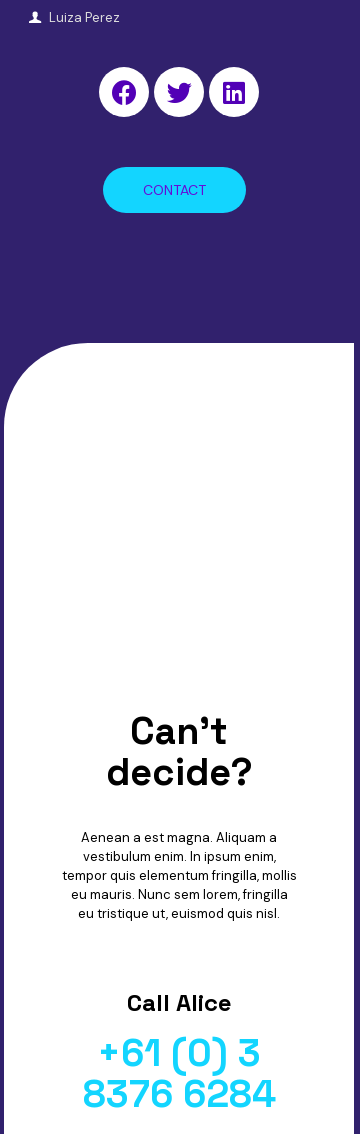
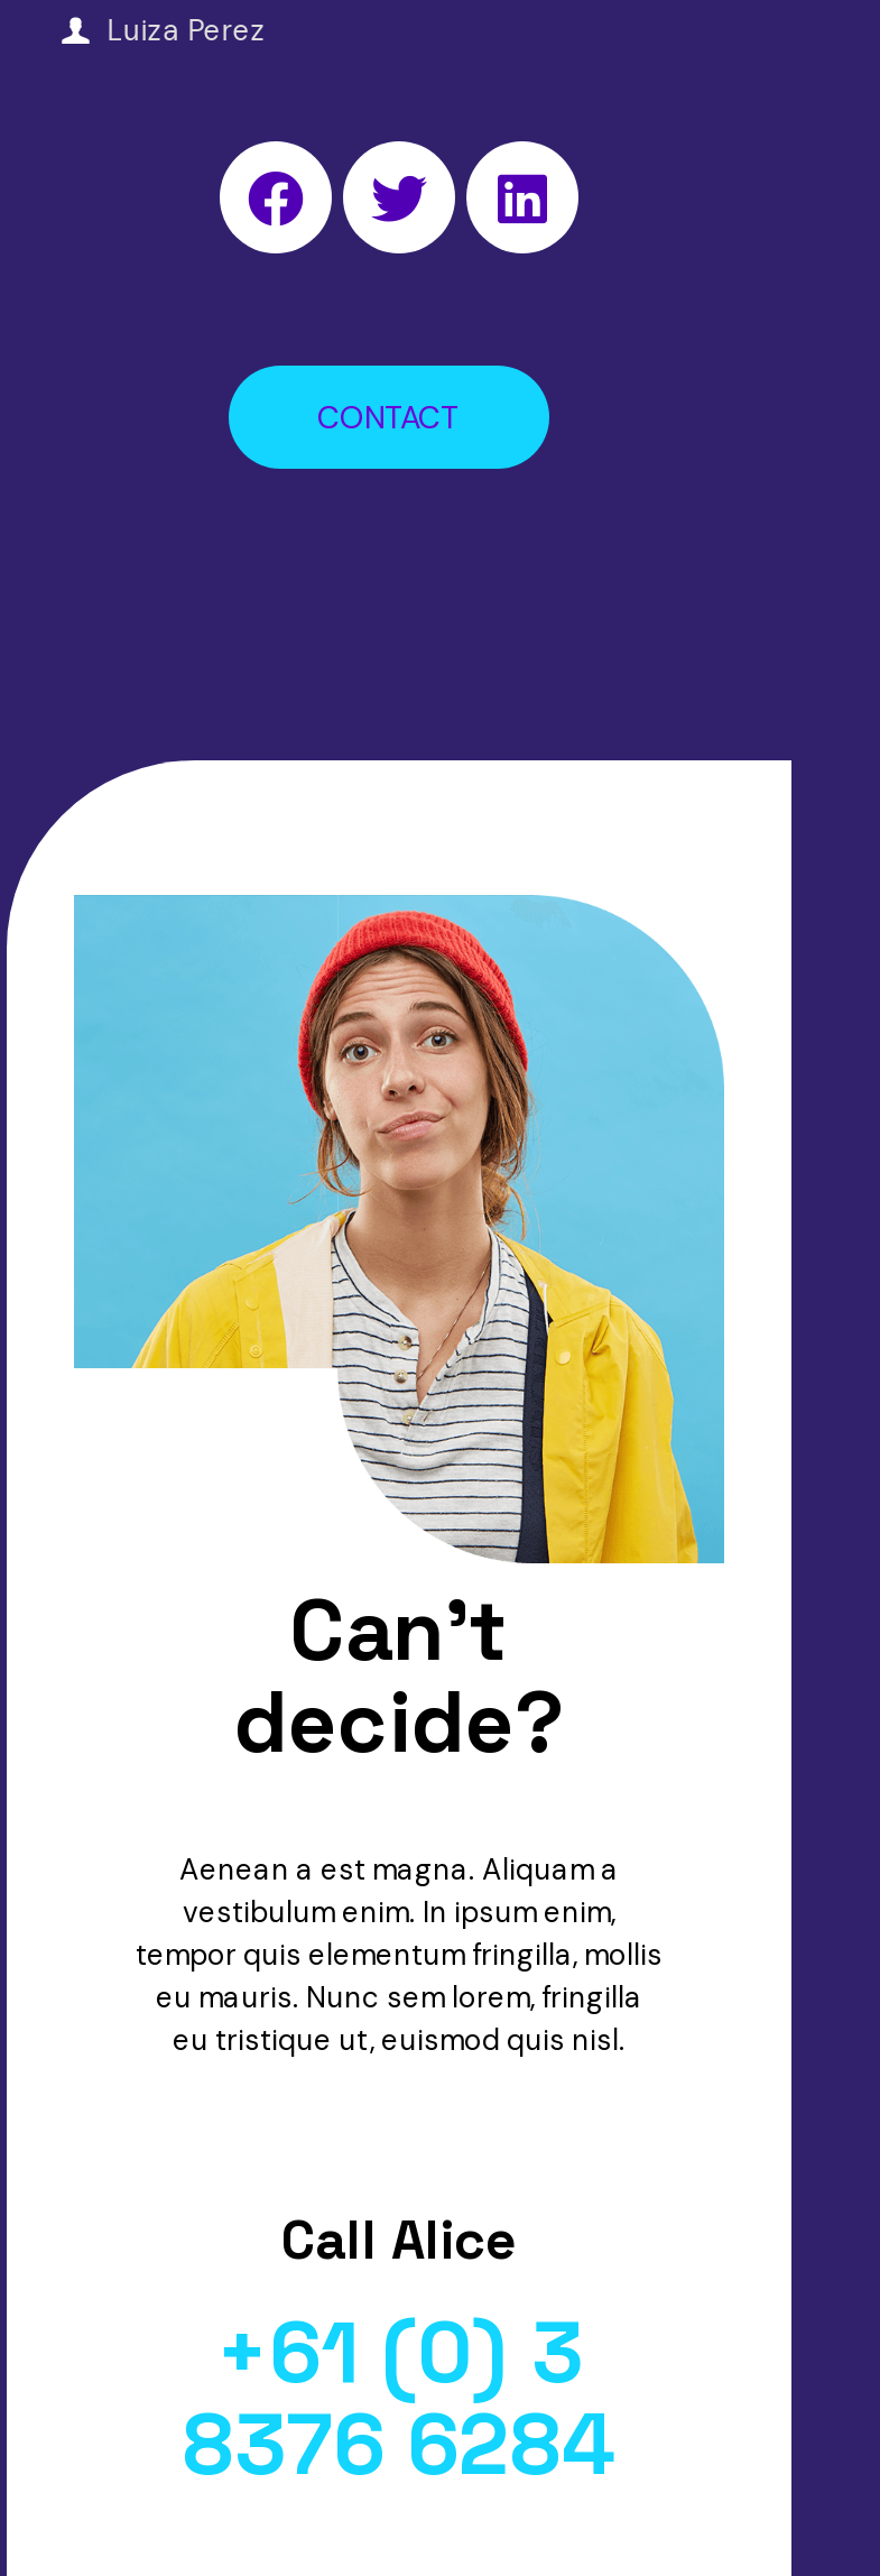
none -> [72,894,726,1567] [image]

